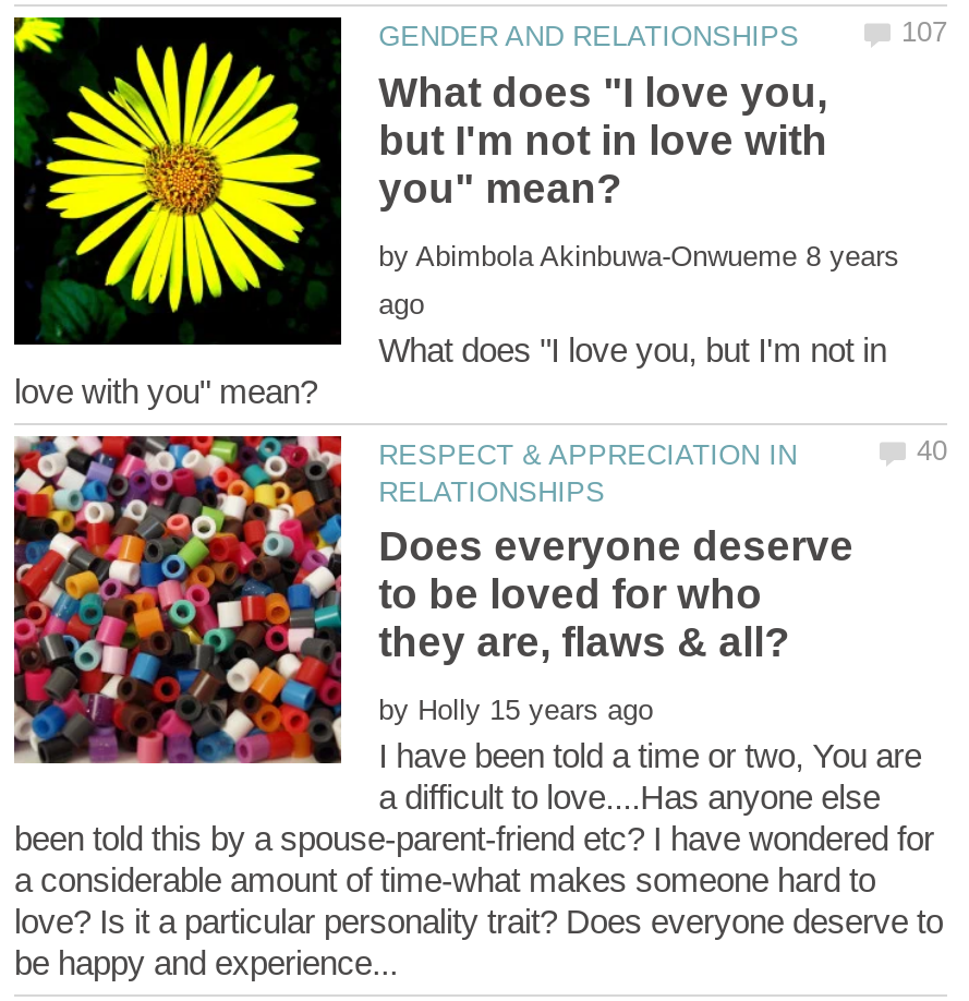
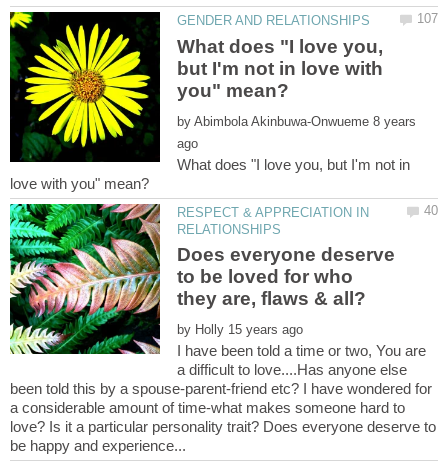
[12,434,343,765] [image] -> [9,203,161,355] [image]

